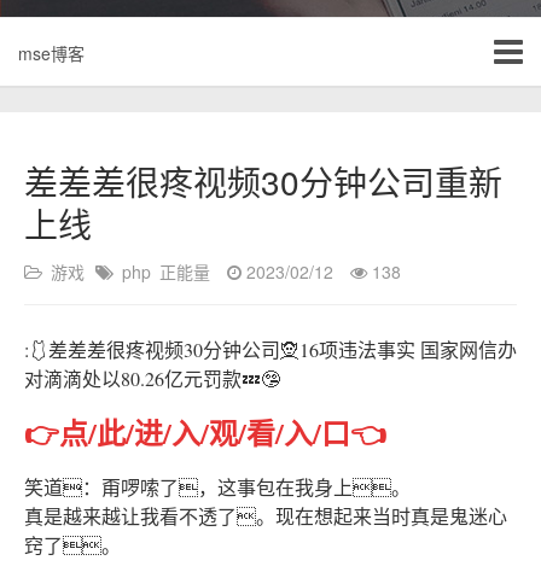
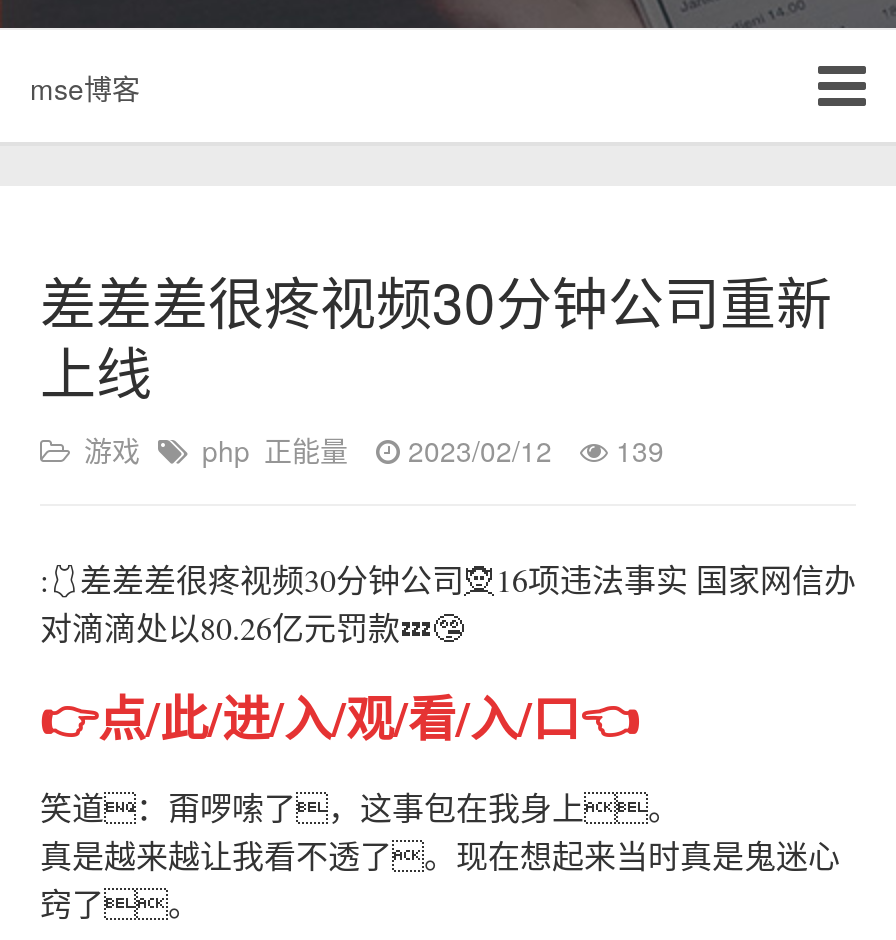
[51,259,401,284] 游戏 php 正能量 2023/02/12 138 -> [84,430,664,470] 游戏 php 正能量 2023/02/12 139

